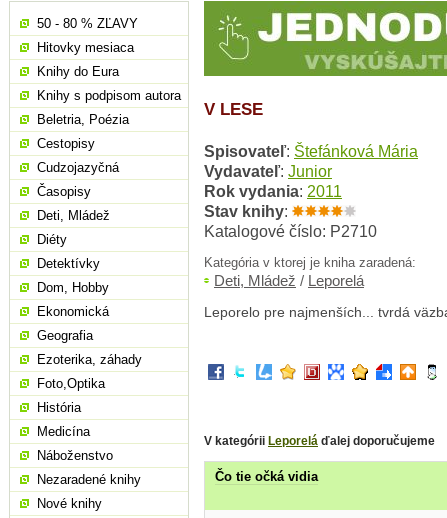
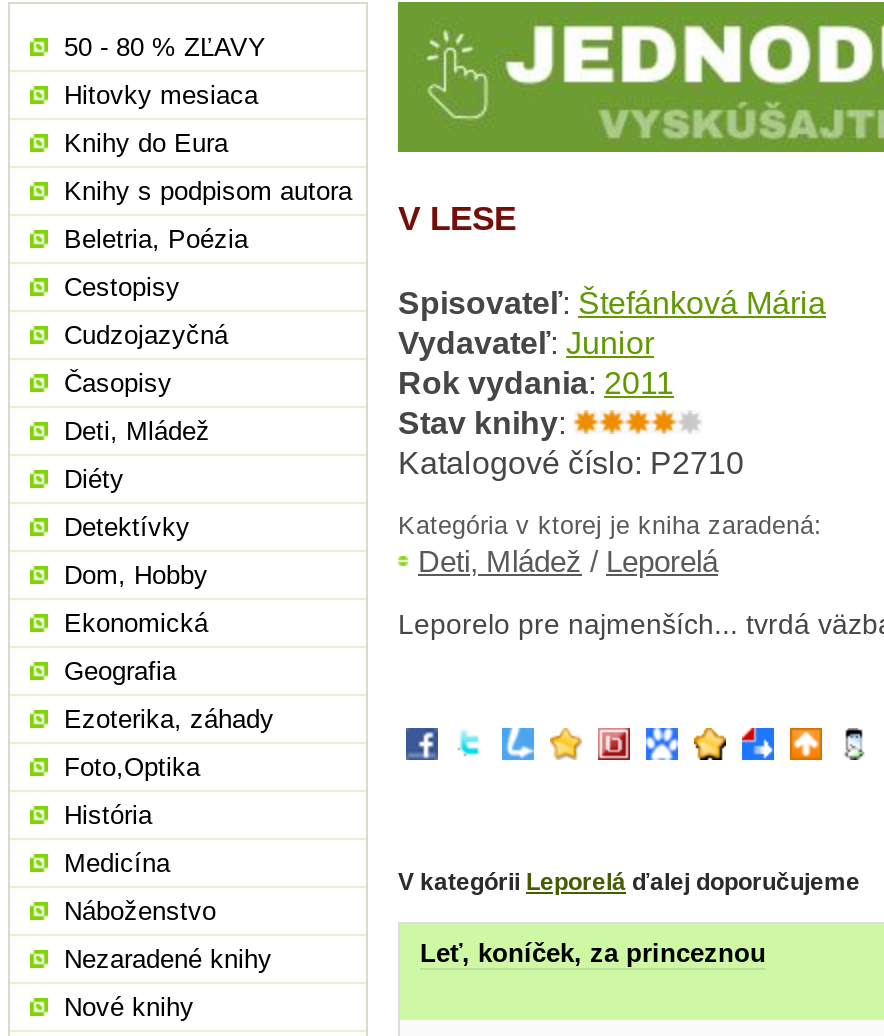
[215,469,318,484] Čo tie očká vidia -> [420,938,766,968] Leť, koníček, za princeznou

